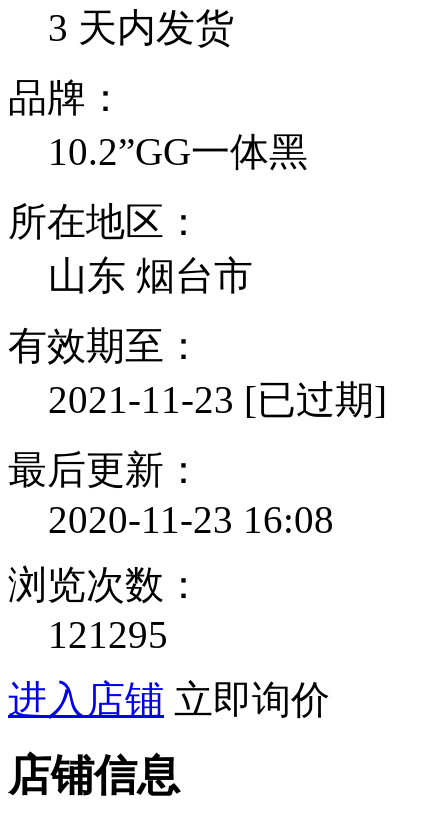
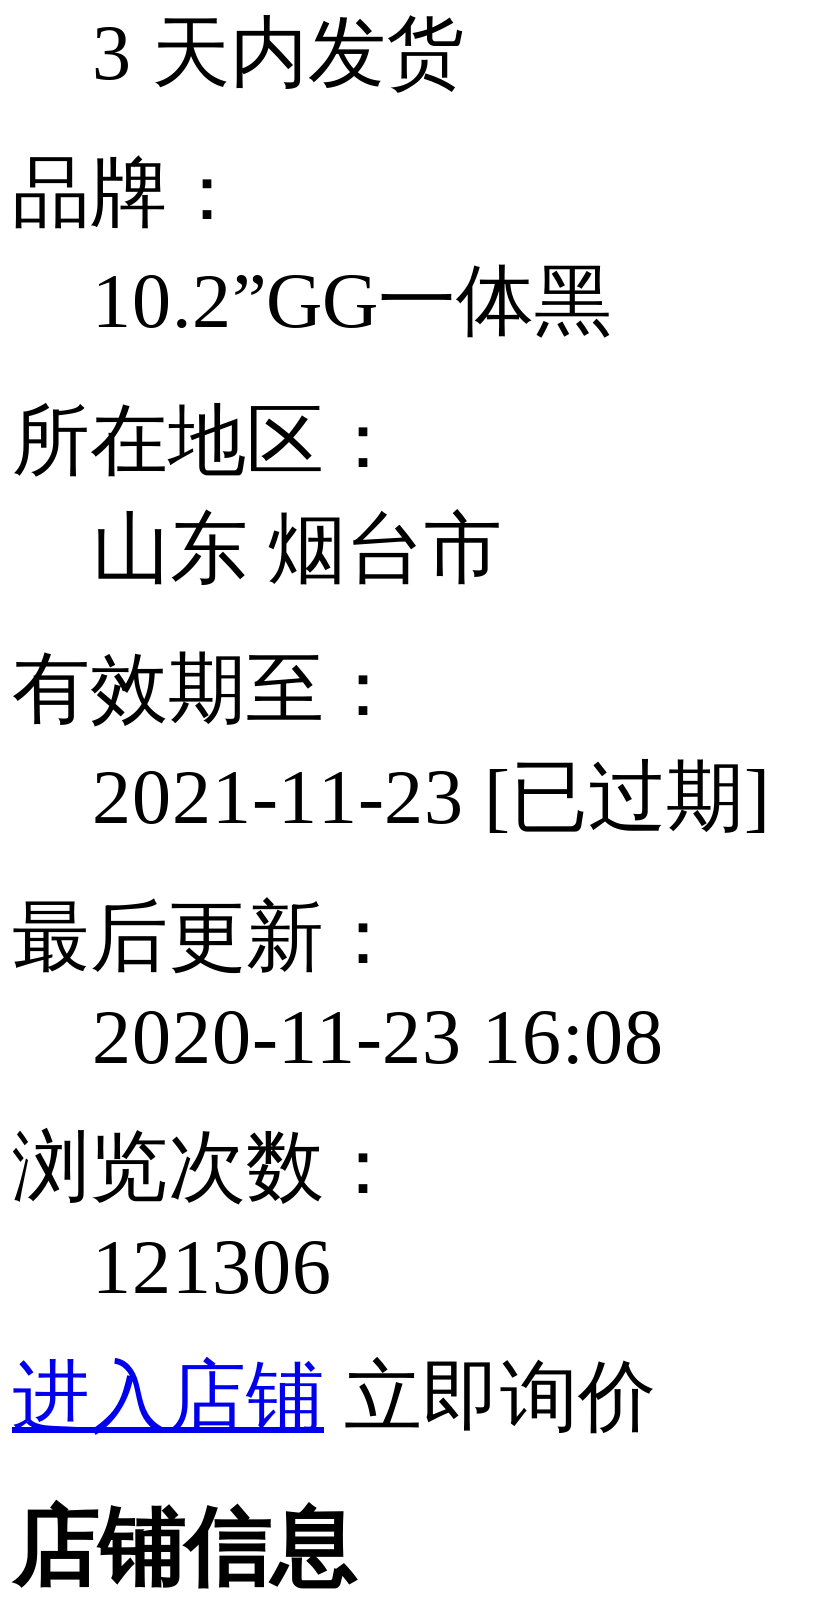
[48,613,168,656] 121295 -> [92,1223,332,1309] 121306

